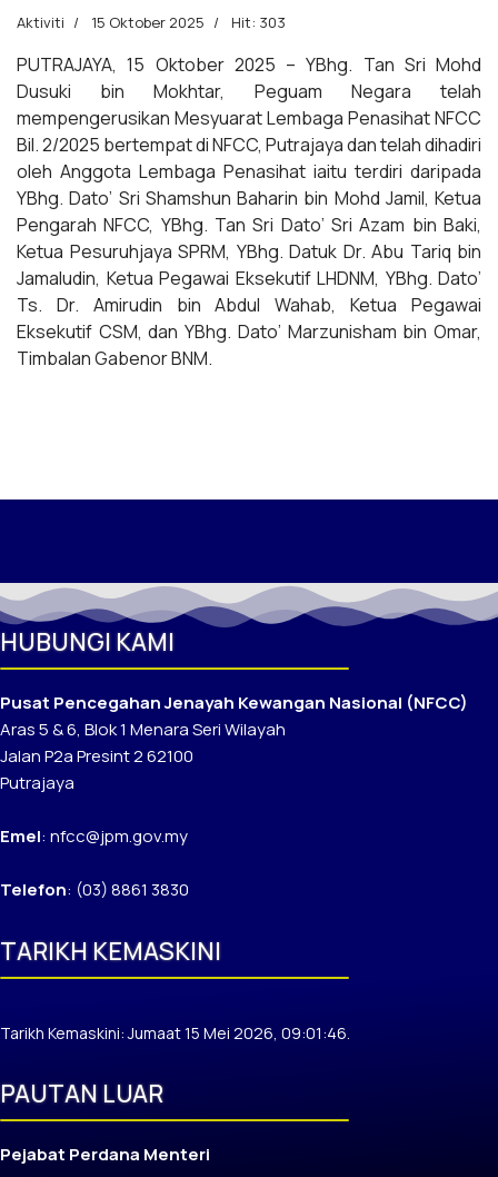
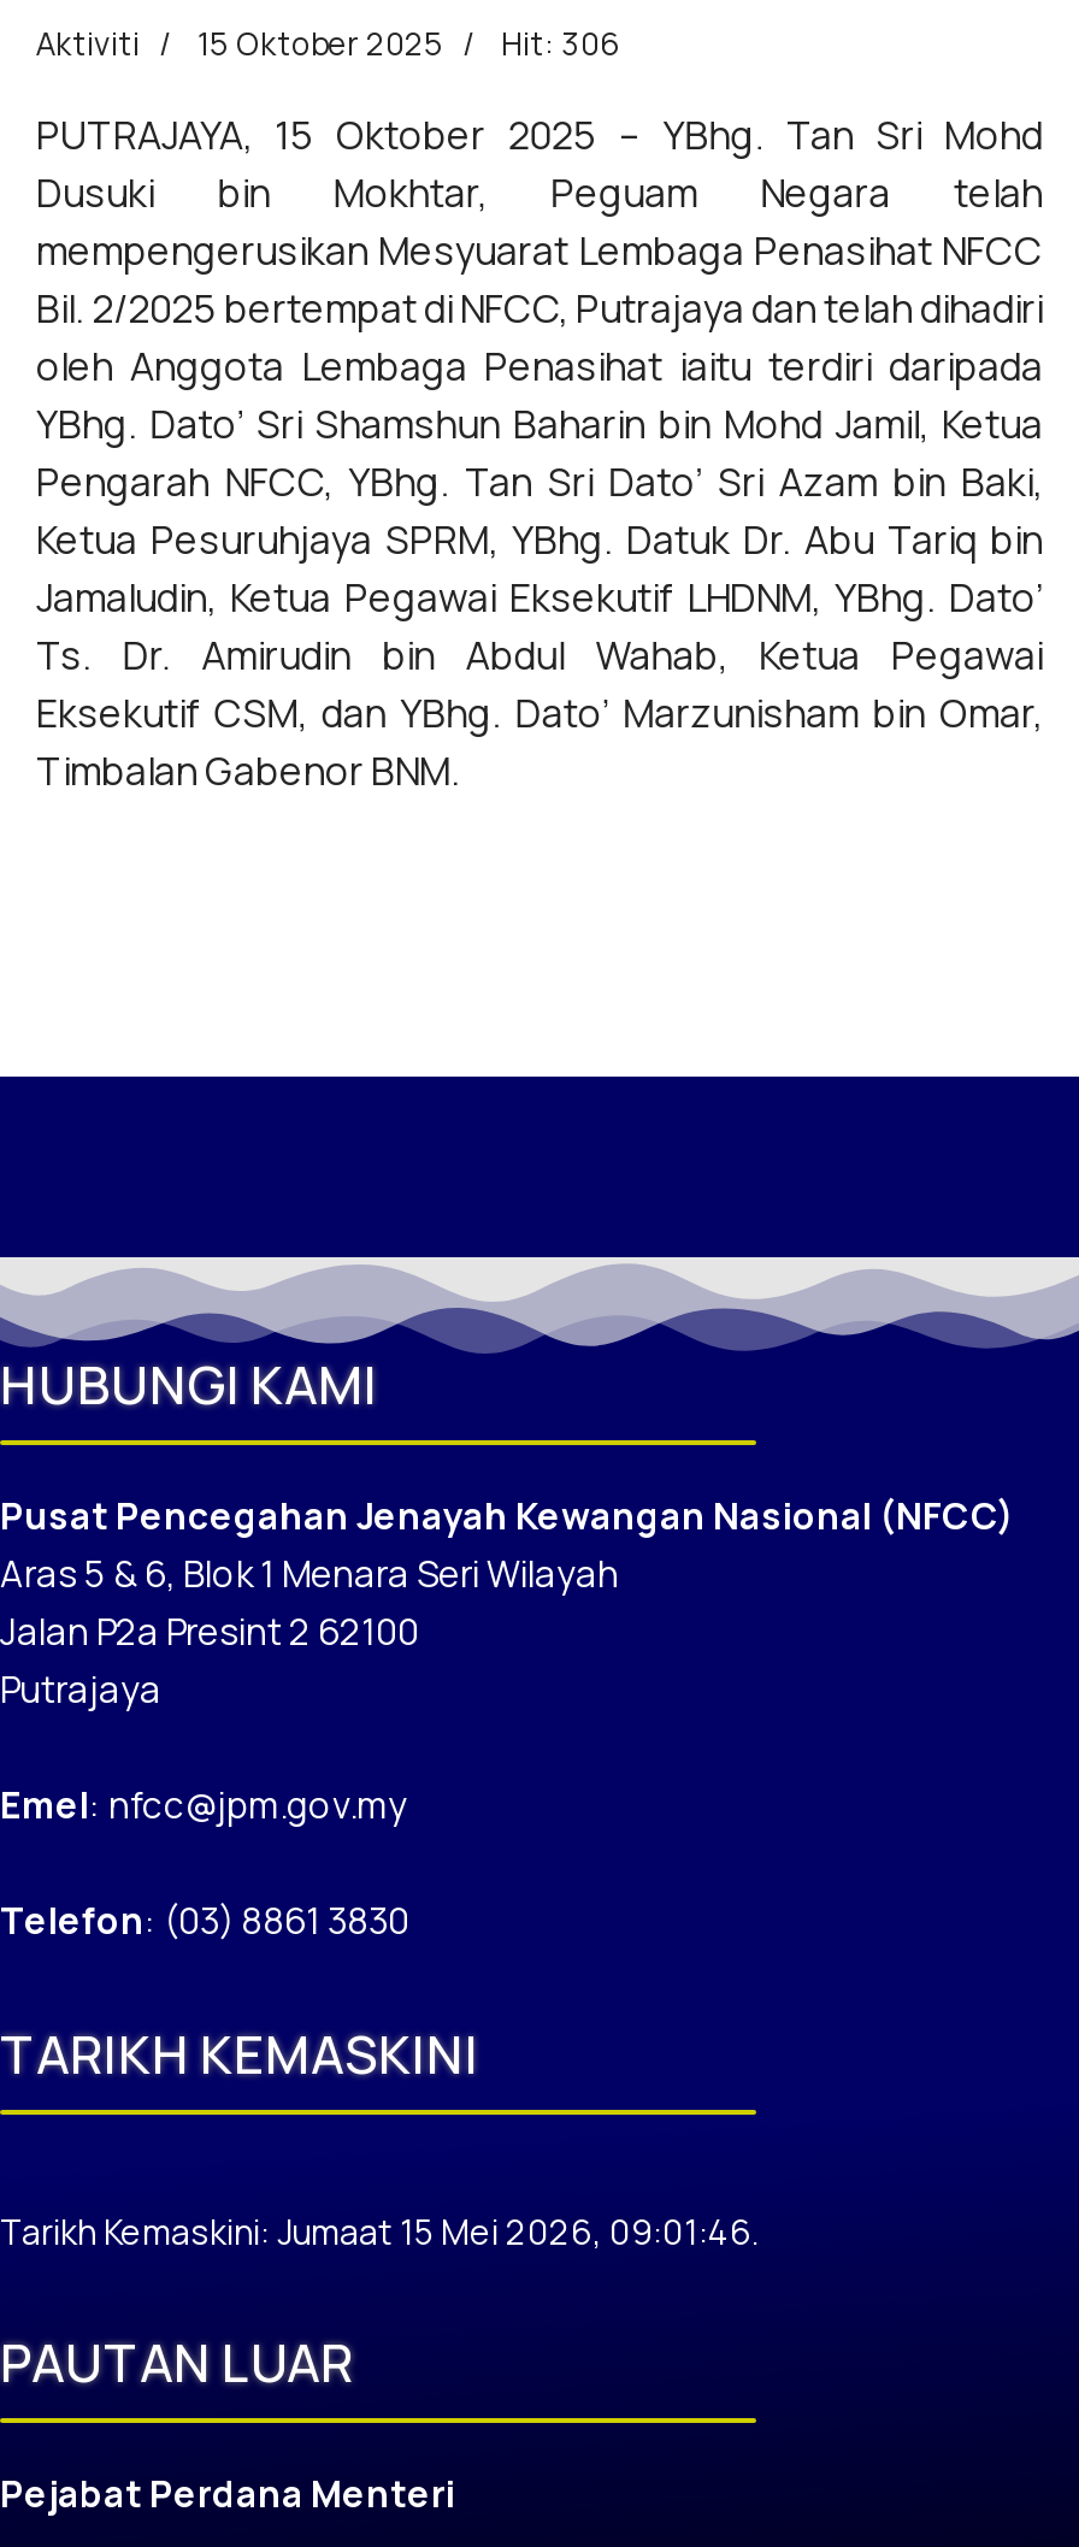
[17,12,286,32] Aktiviti 15 Oktober 2025 Hit: 303 -> [36,21,619,64] Aktiviti 15 Oktober 2025 Hit: 306

